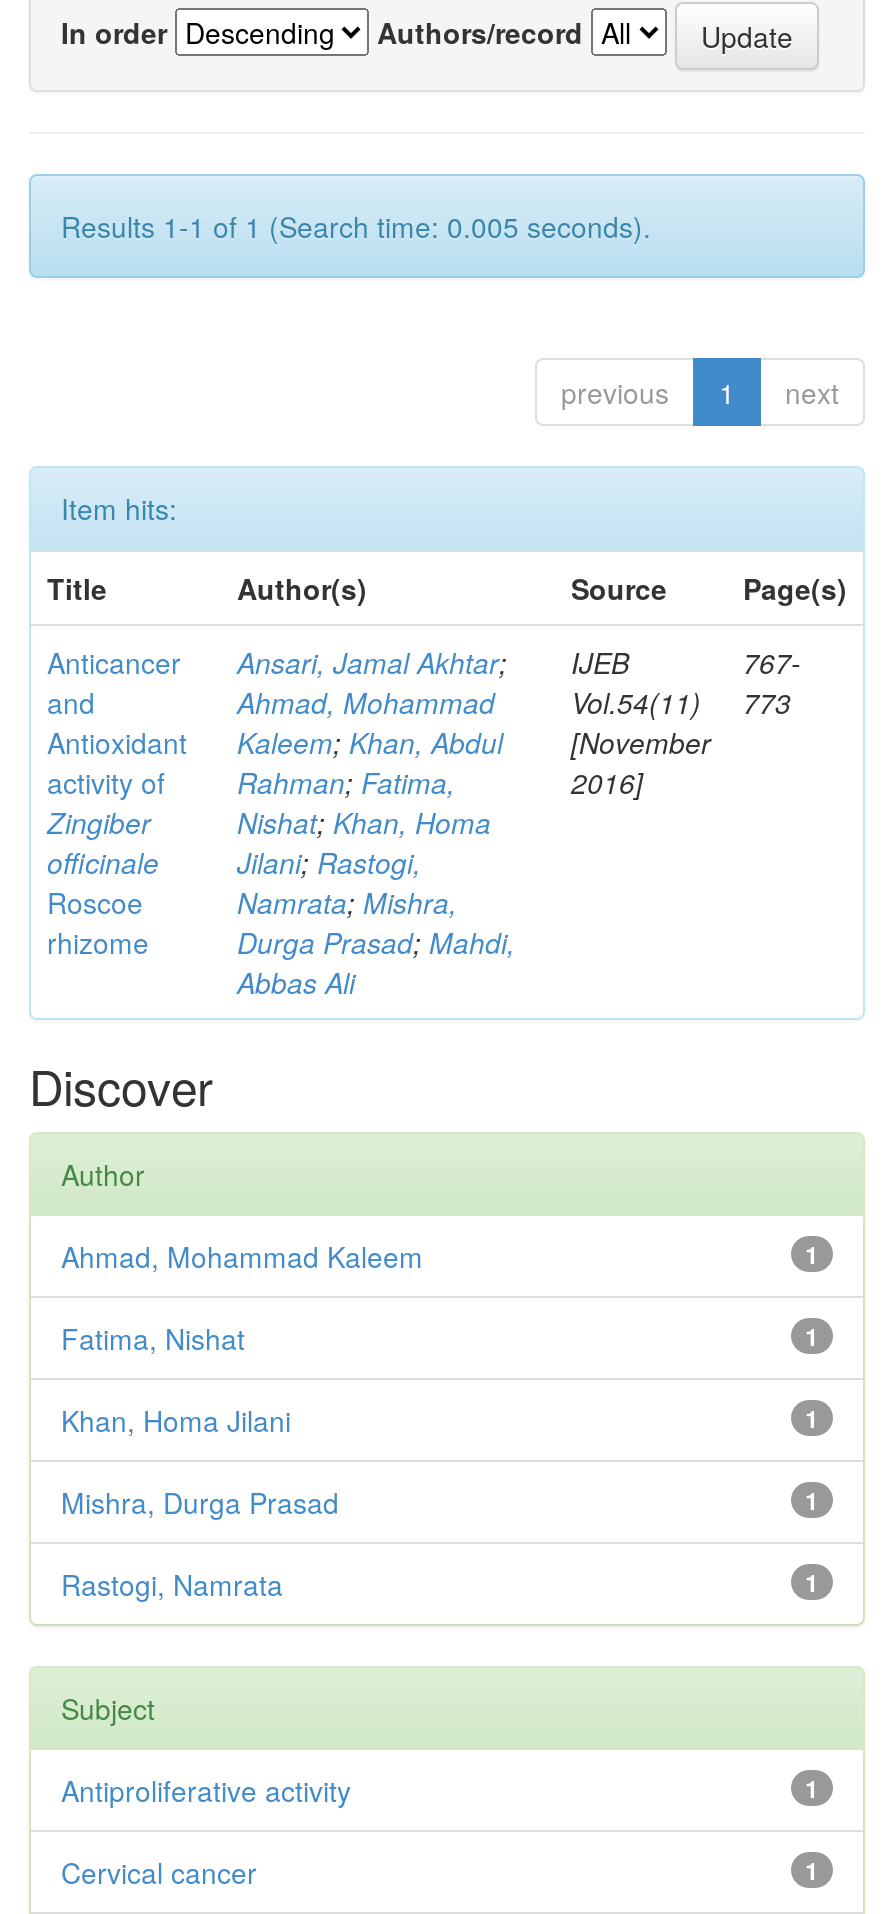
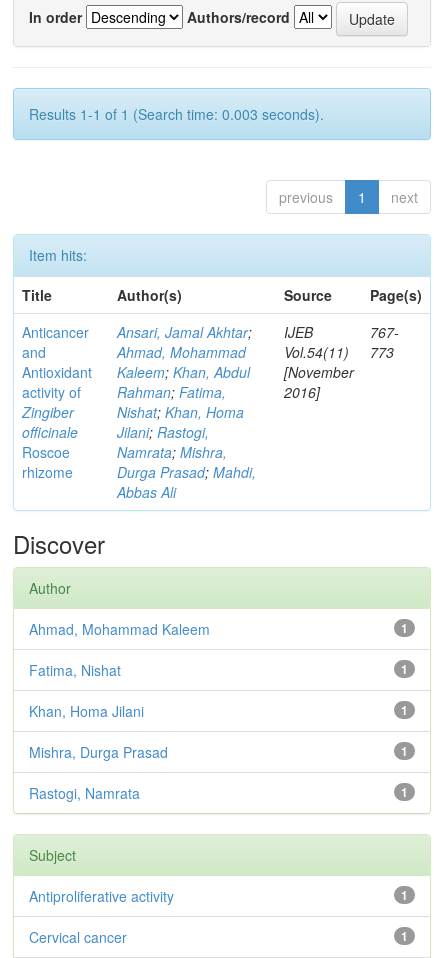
[61,206,651,246] Results 1-1 of 1 (Search time: 0.005 seconds). -> [29,104,324,124] Results 1-1 of 1 (Search time: 0.003 seconds).

